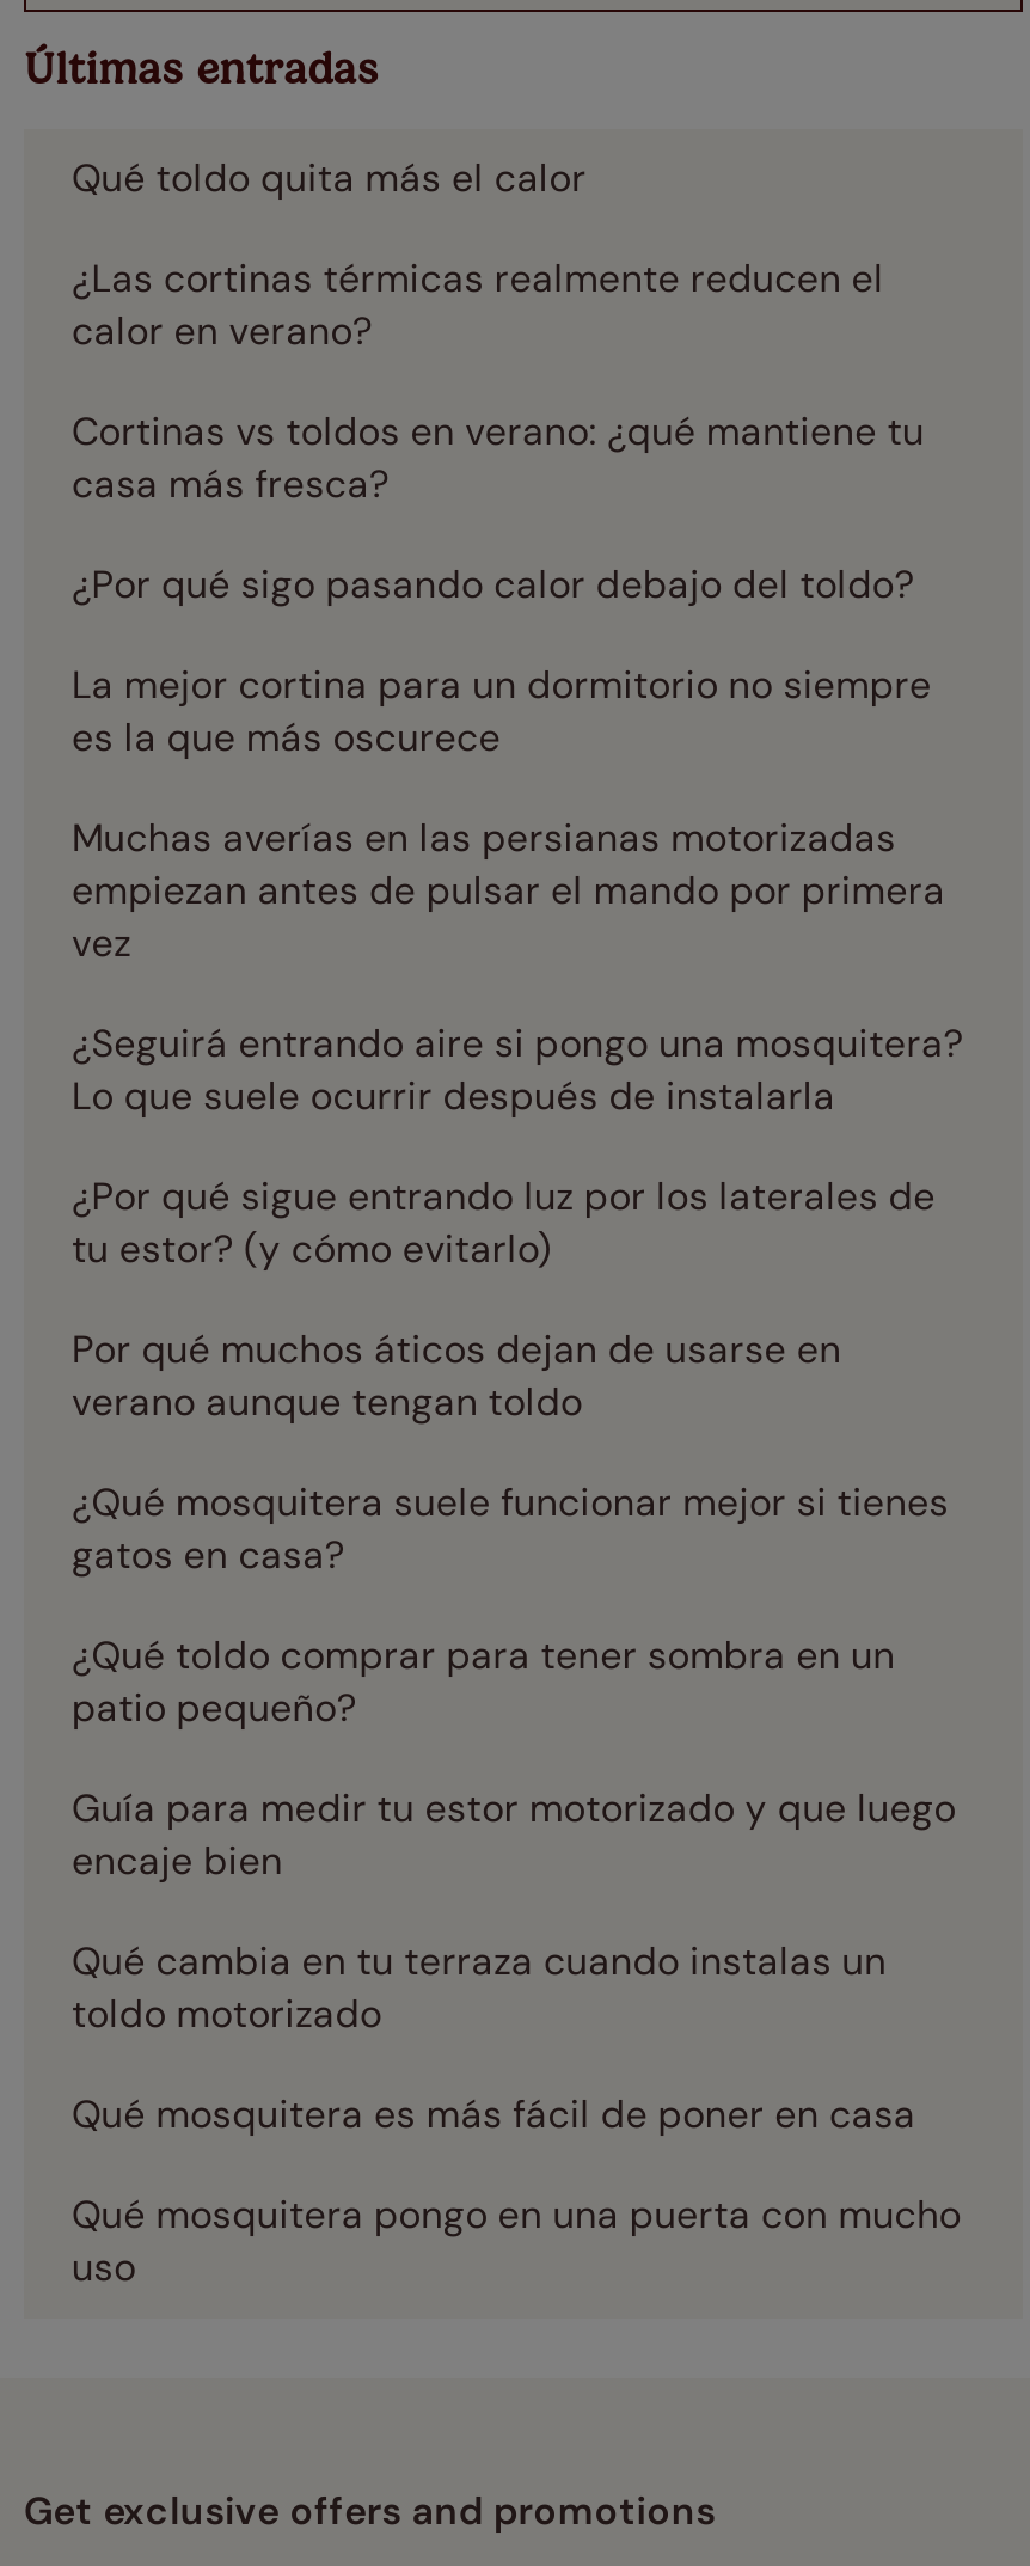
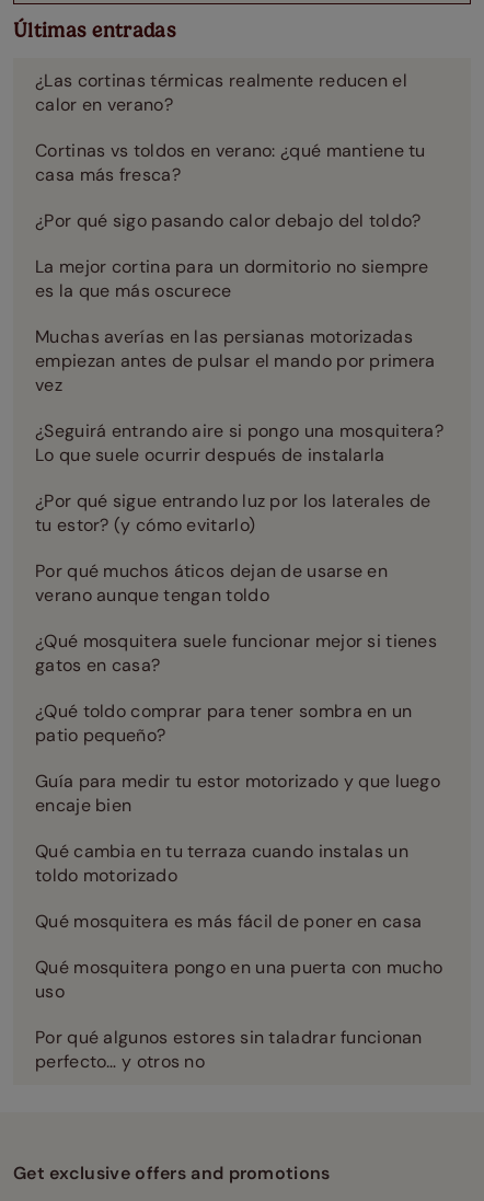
[72,154,586,204] Qué toldo quita más el calor -> none
moved [72,254,963,2293] -> [35,69,444,1003]: ¿Las cortinas térmicas realmente reducen el | calor en verano? | Cortinas vs toldos en verano: ¿qué mantiene tu | ... | Qué mosquitera pongo en una puerta con mucho | uso
none -> [35,1026,422,1073] Por qué algunos estores sin taladrar funcionan | perfecto… y otros no

